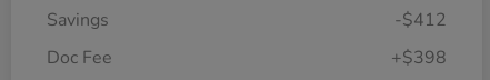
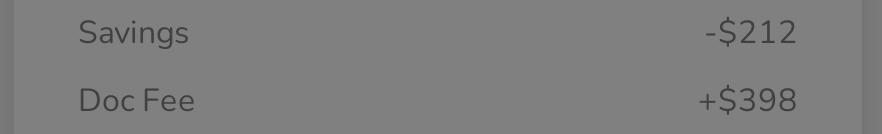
[394,8,447,32] -$412 -> [704,11,798,55] -$212

